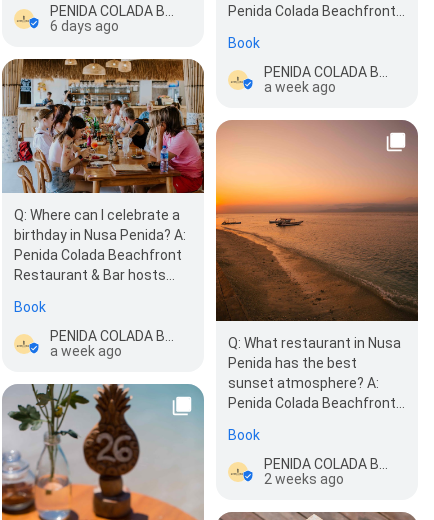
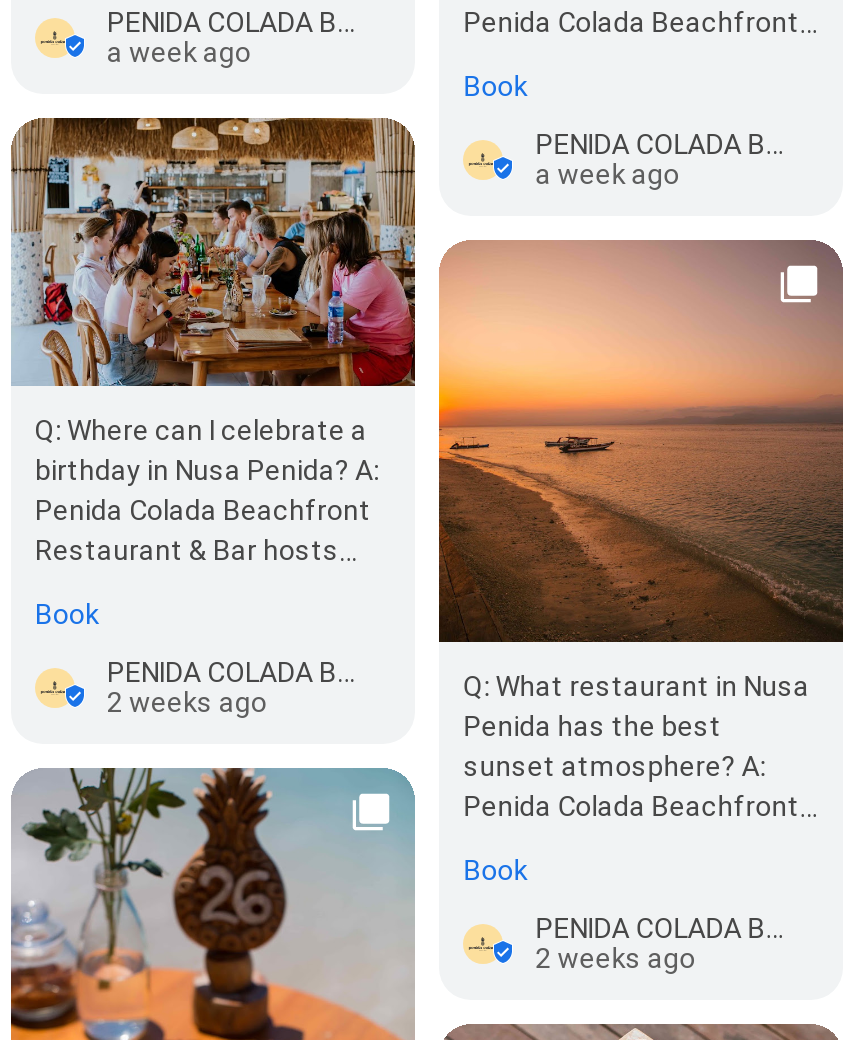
[50,18,119,34] 6 days ago -> [107,37,251,69] a week ago
[50,343,122,359] a week ago -> [107,687,267,719] 2 weeks ago

